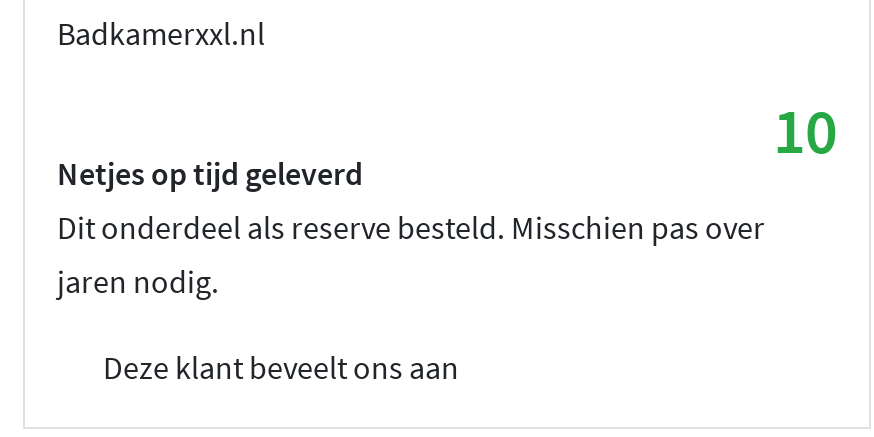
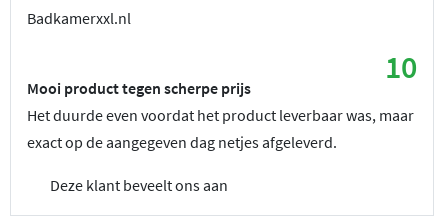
[57,152,765,300] Netjes op tijd geleverd | Dit onderdeel als reserve besteld. Misschien pas over | jaren nodig. -> [27,77,414,151] Mooi product tegen scherpe prijs | Het duurde even voordat het product leverbaar was, maar | exact op de aangegeven dag netjes afgeleverd.

